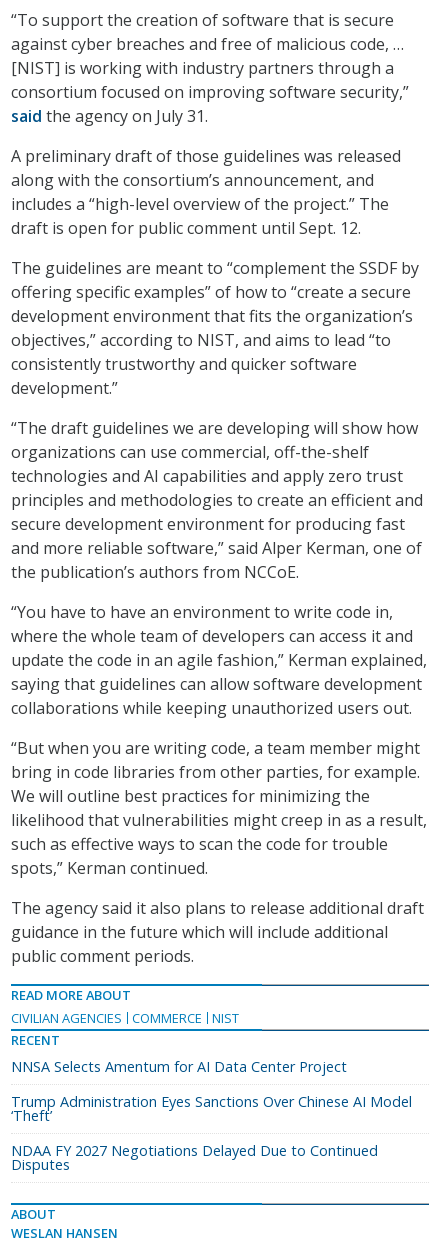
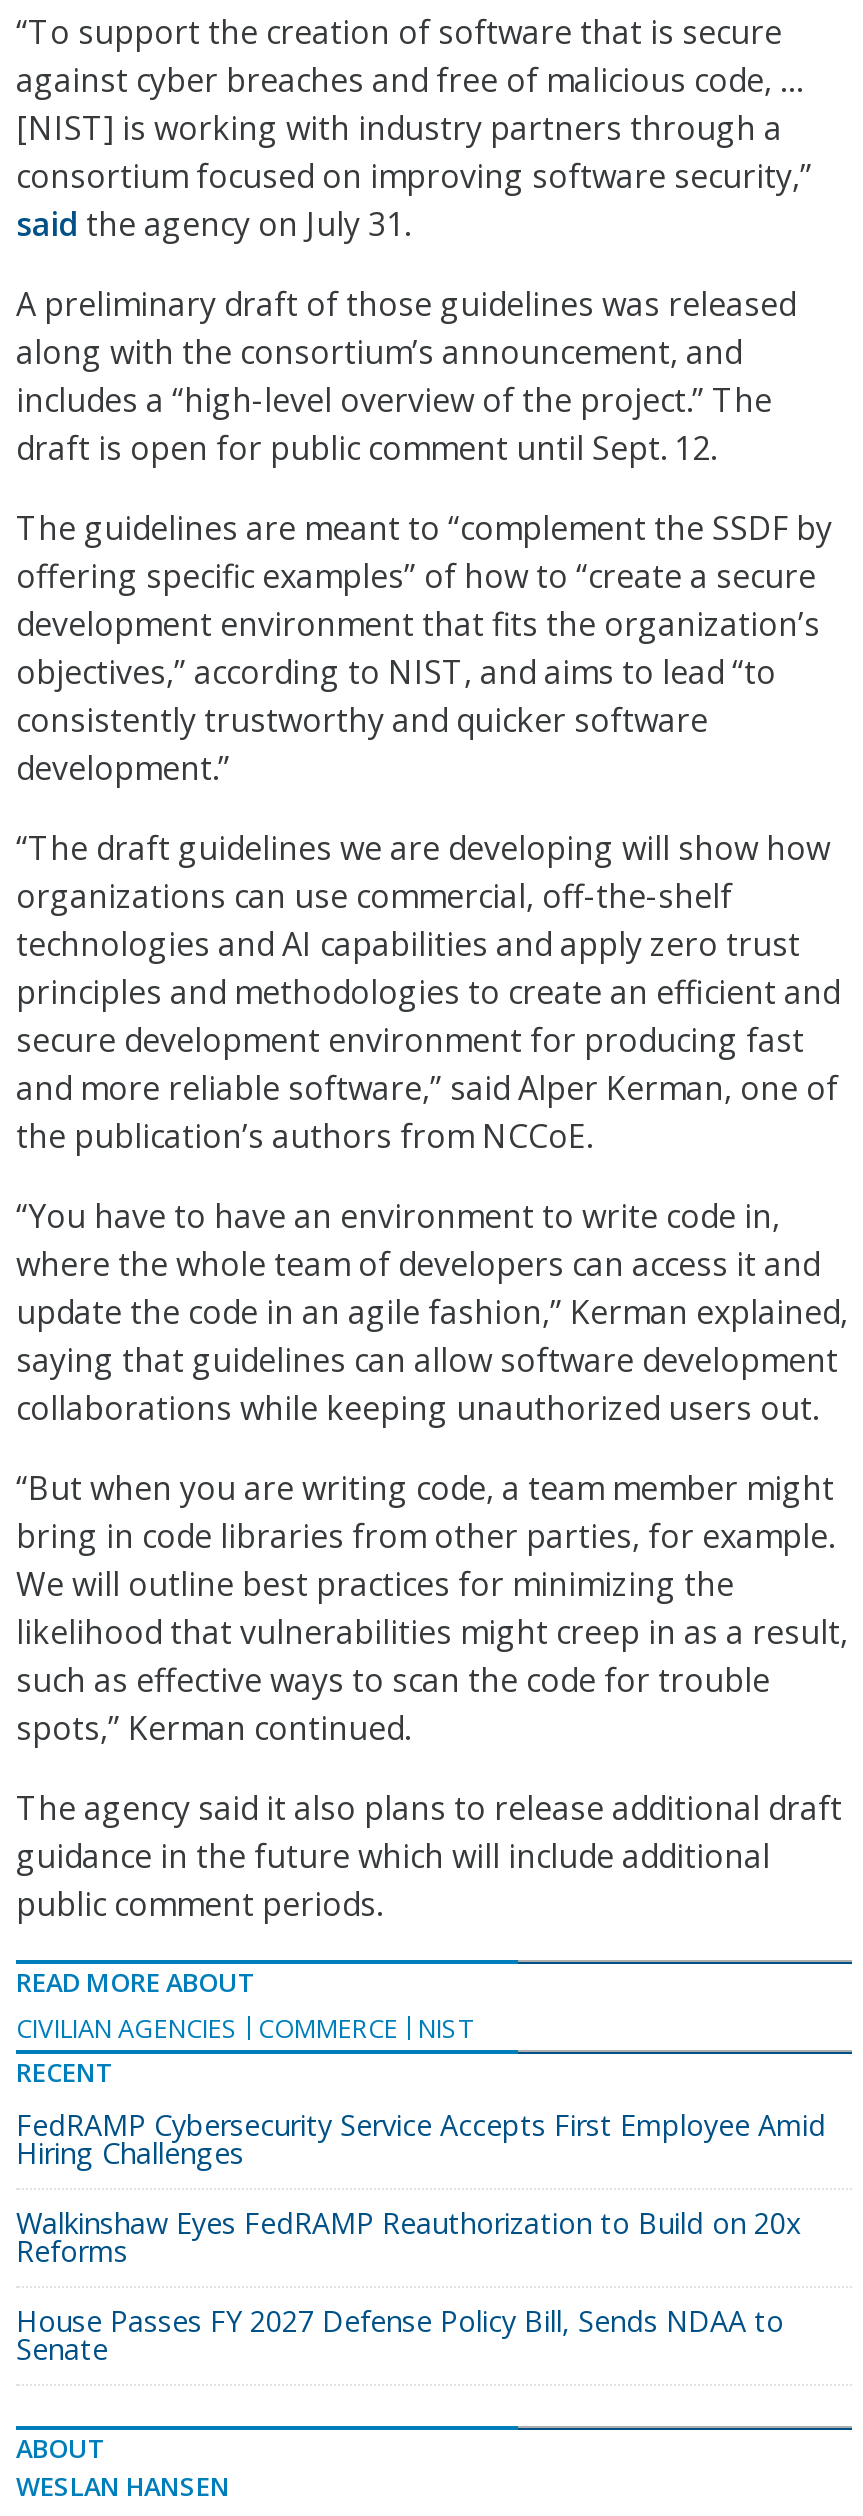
[11,1057,347,1076] NNSA Selects Amentum for AI Data Center Project -> [16,2106,826,2172] FedRAMP Cybersecurity Service Accepts First Employee Amid | Hiring Challenges
[11,1092,412,1125] Trump Administration Eyes Sanctions Over Chinese AI Model | ‘Theft’ -> [16,2204,802,2270] Walkinshaw Eyes FedRAMP Reauthorization to Build on 20x | Reforms
[11,1141,378,1174] NDAA FY 2027 Negotiations Delayed Due to Continued | Disputes -> [16,2302,784,2368] House Passes FY 2027 Defense Policy Bill, Sends NDAA to | Senate

